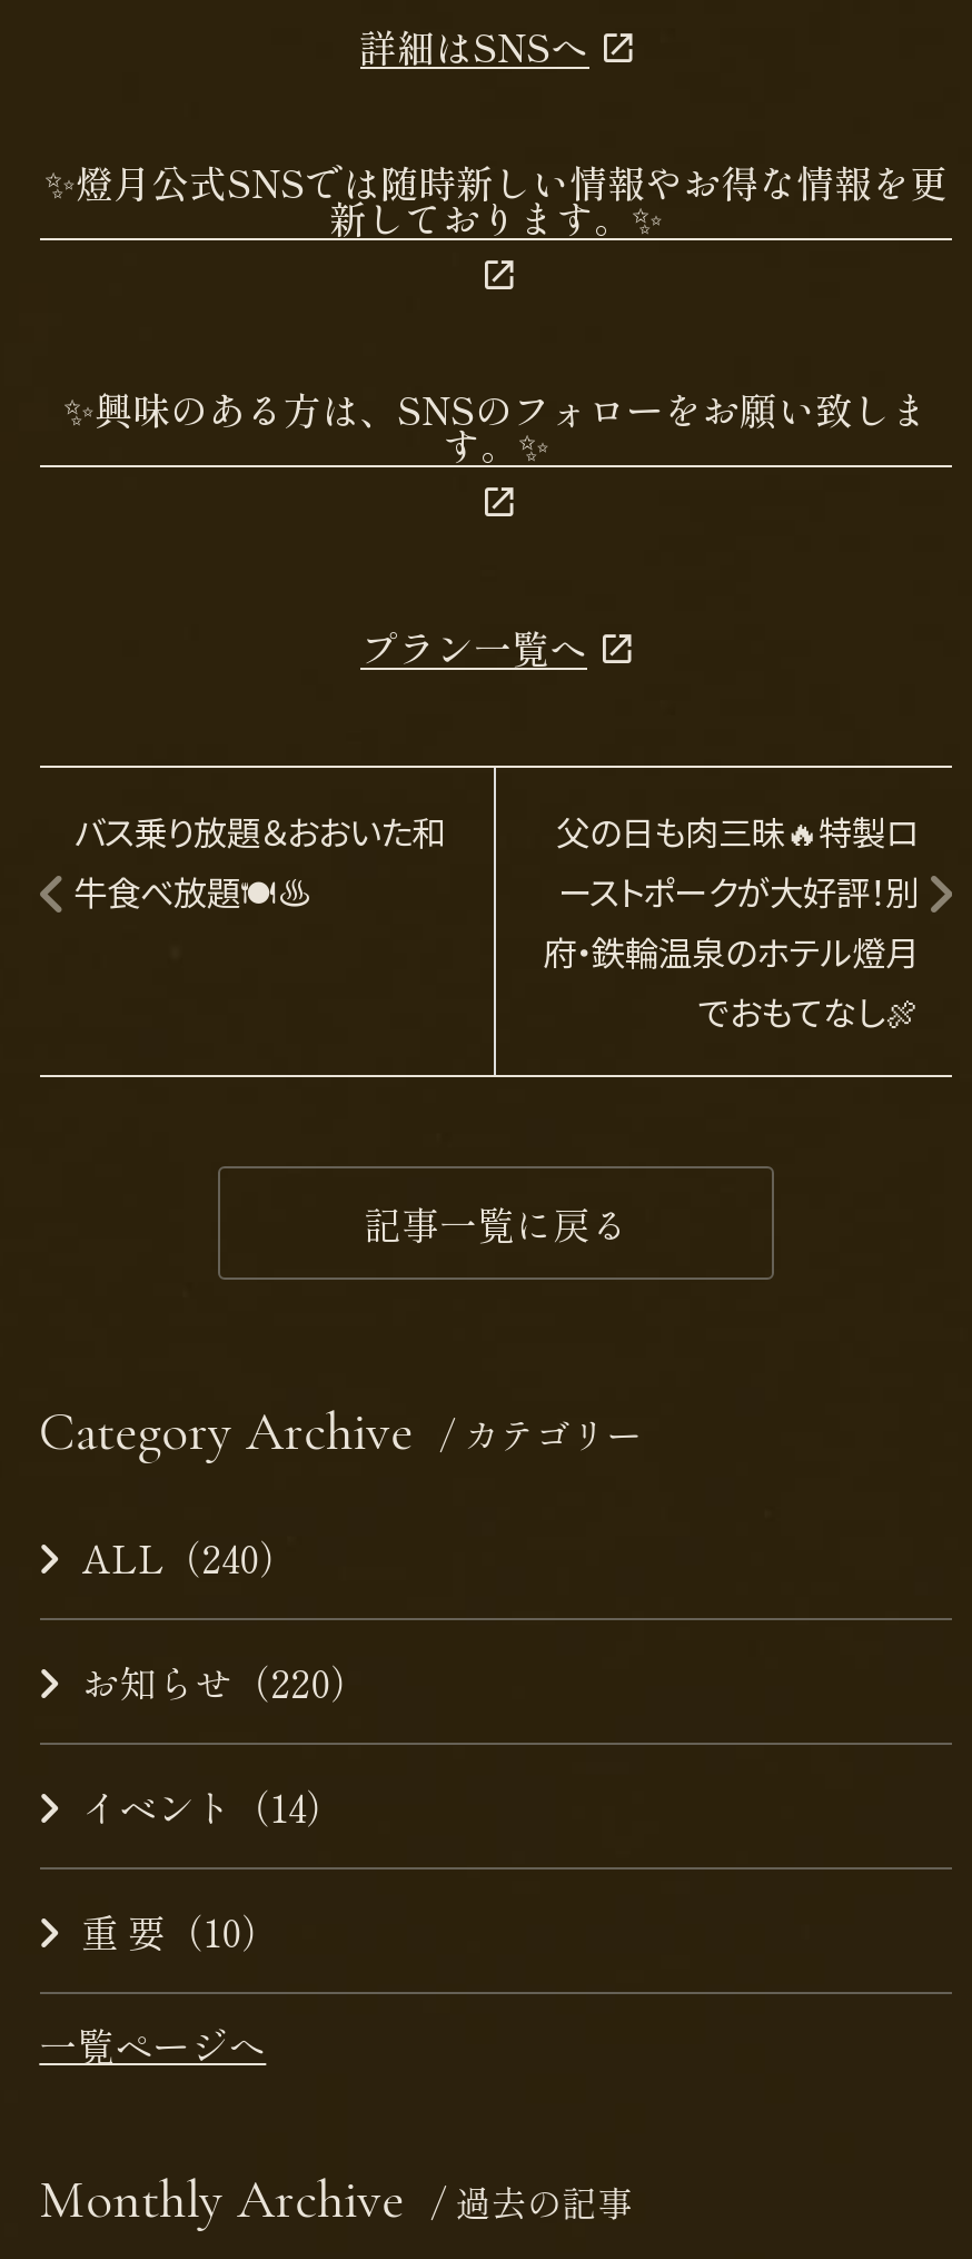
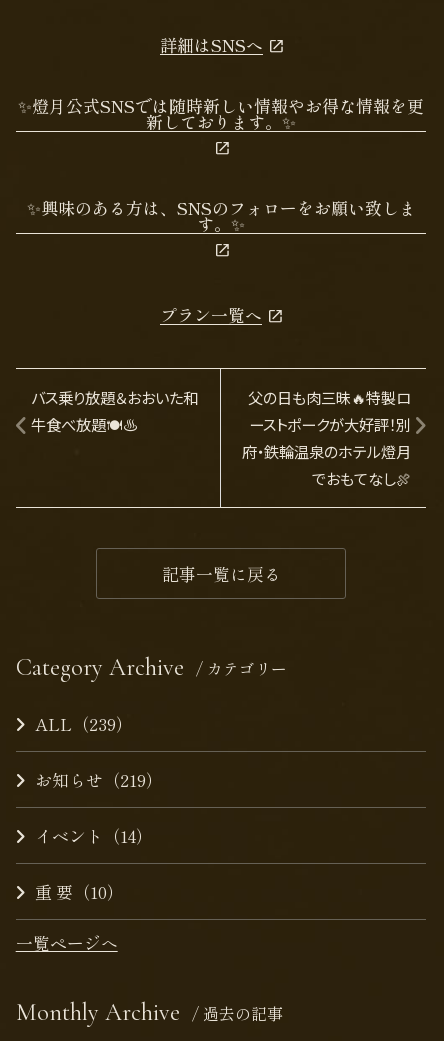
[82,1528,297,1584] ALL（240） -> [35,711,133,736] ALL（239）
[82,1653,369,1709] お知らせ（220） -> [35,767,163,792] お知らせ（219）

